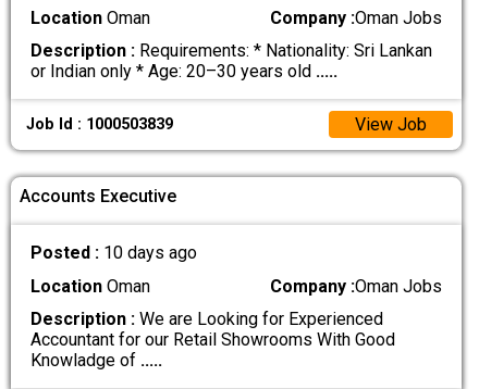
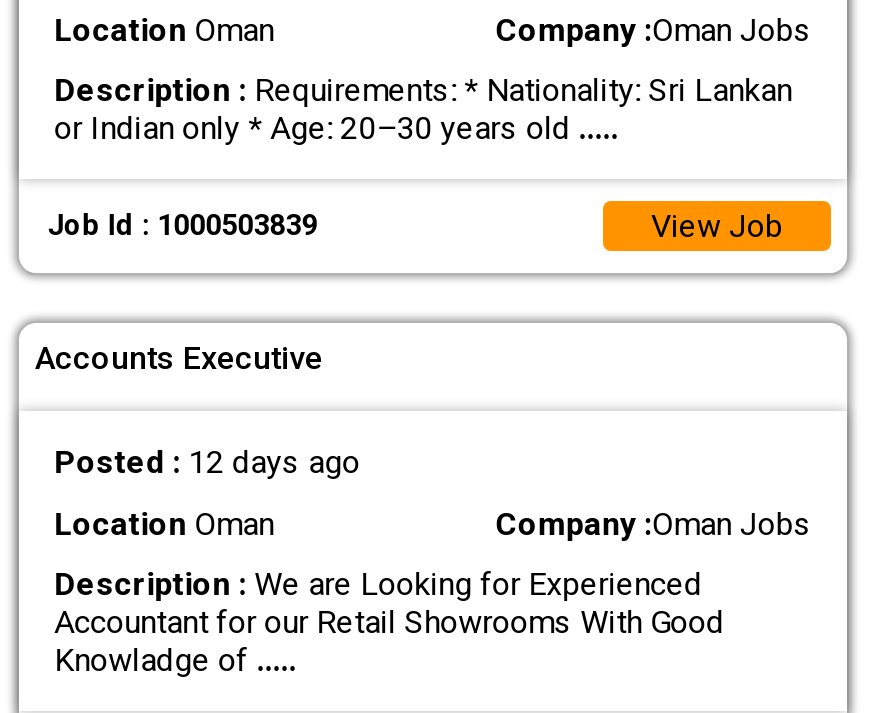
[30,243,197,263] Posted : 10 days ago -> [54,444,360,482] Posted : 12 days ago

